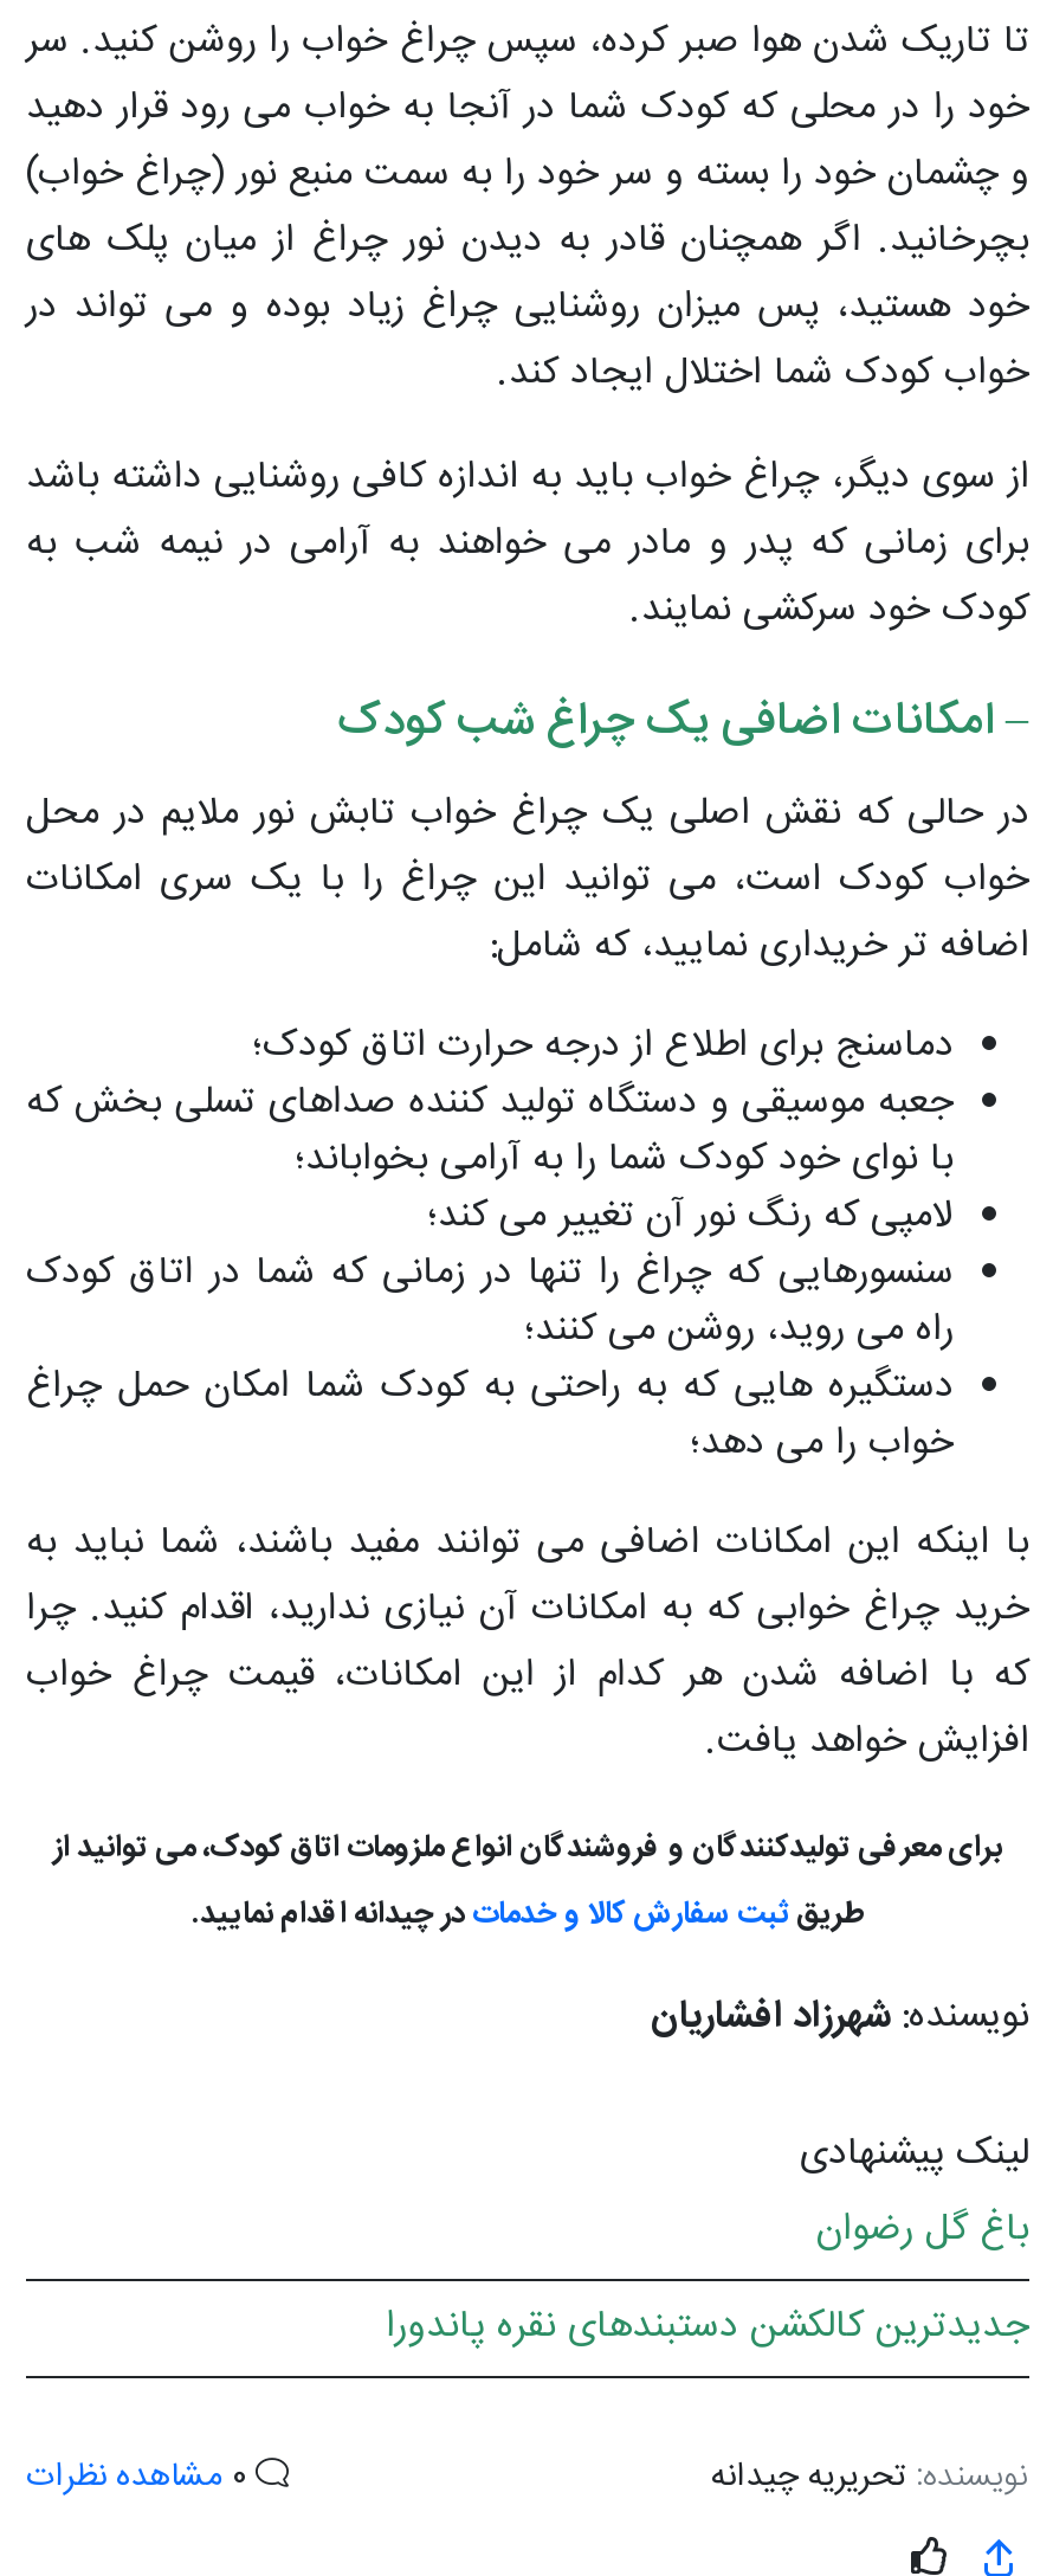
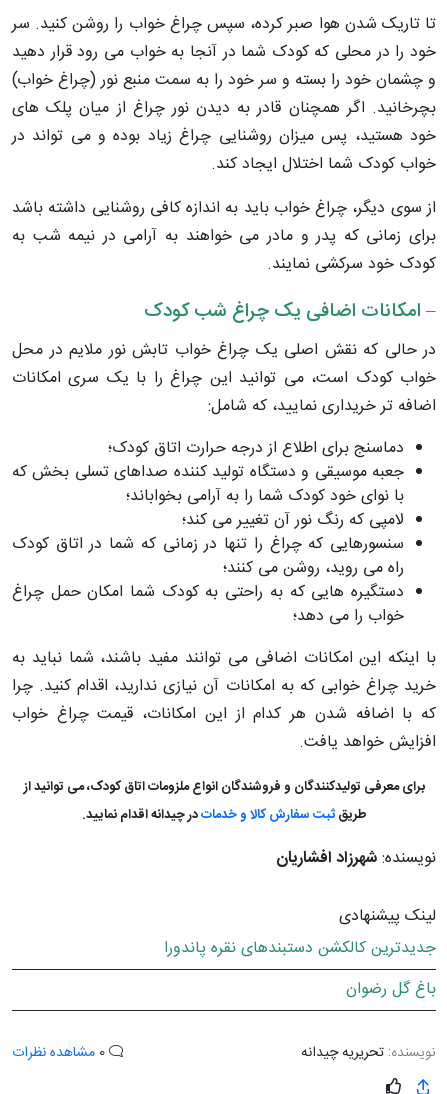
moved [816,2200,1029,2263] -> [346,976,436,1003]: باغ گل رضوان
moved [386,2297,1029,2361] -> [164,935,436,962]: جدیدترین کالکشن دستبندهای نقره پاندورا

